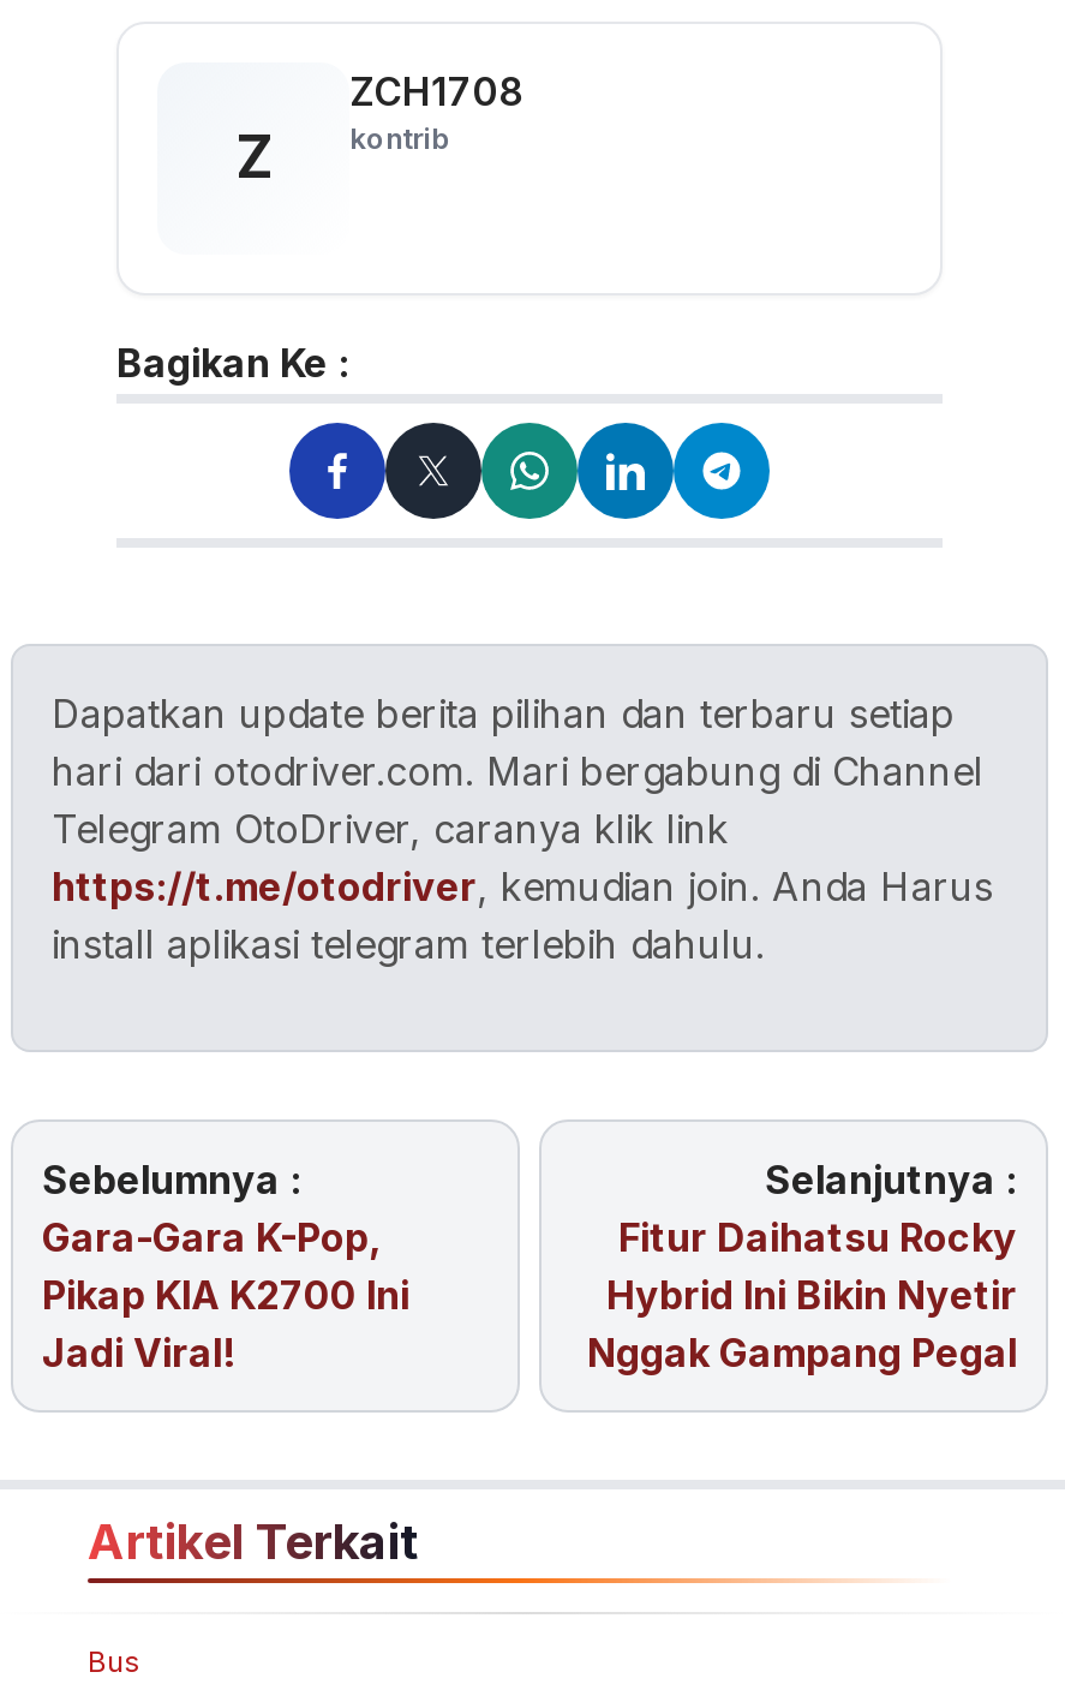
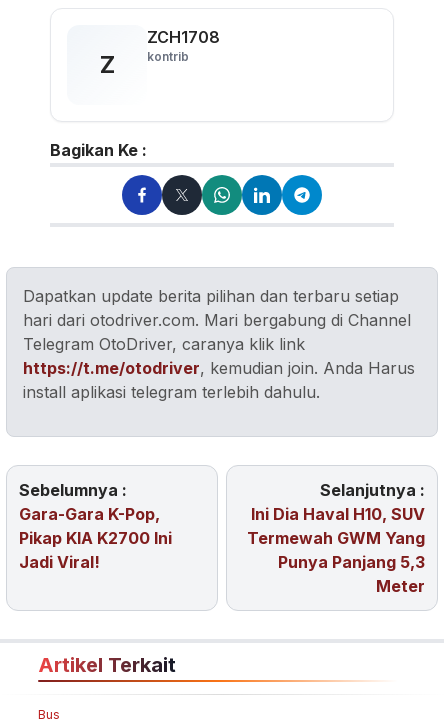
[587,1213,1017,1377] Fitur Daihatsu Rocky | Hybrid Ini Bikin Nyetir | Nggak Gampang Pegal -> [247,504,425,596] Ini Dia Haval H10, SUV | Termewah GWM Yang | Punya Panjang 5,3 | Meter

